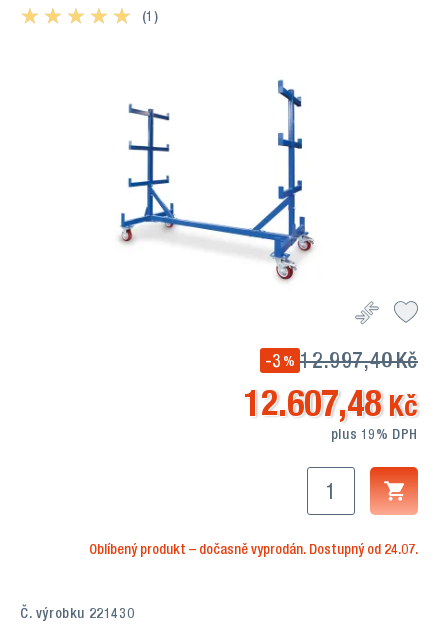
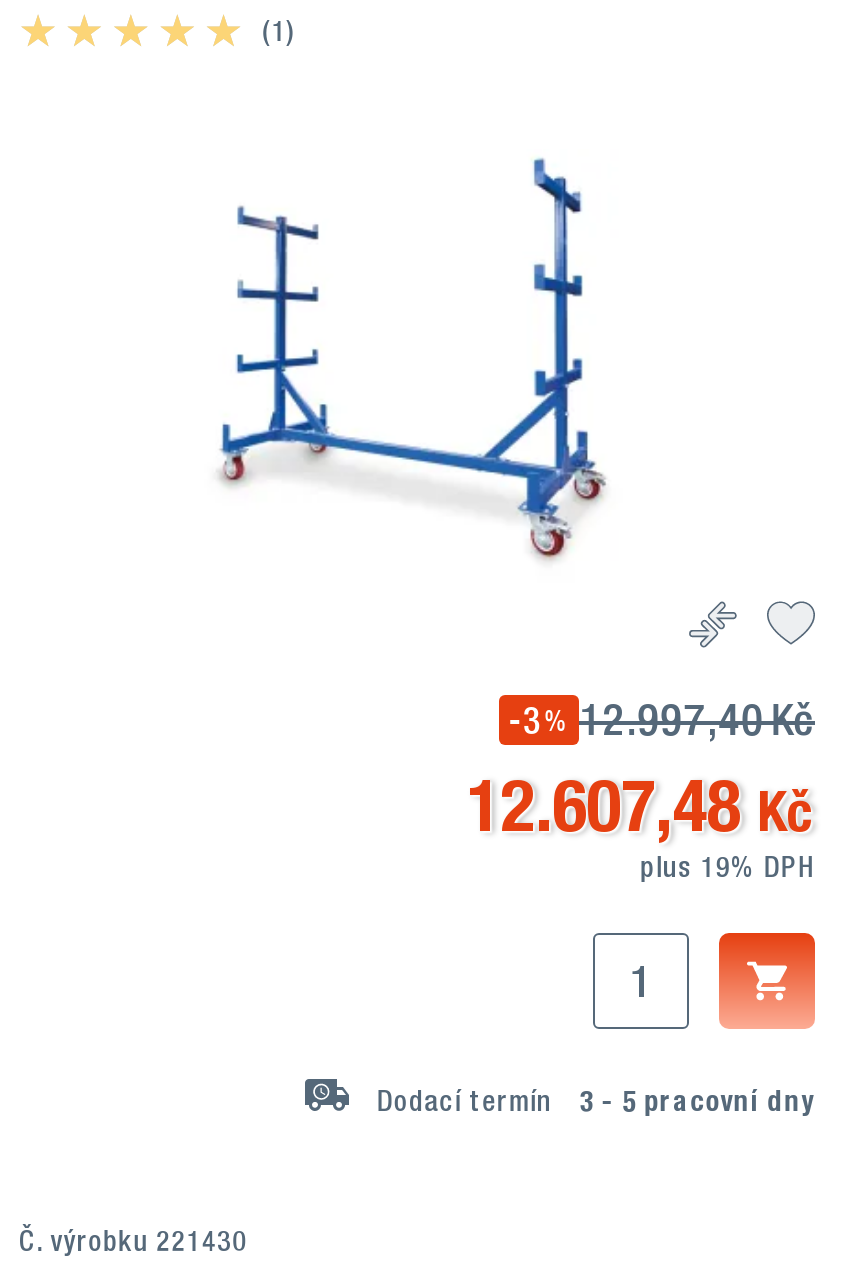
[89,541,418,557] Oblíbený produkt – dočasně vyprodán. Dostupný od 24.07. -> [377,1085,815,1119] Dodací termín | 3 - 5 pracovní dny

